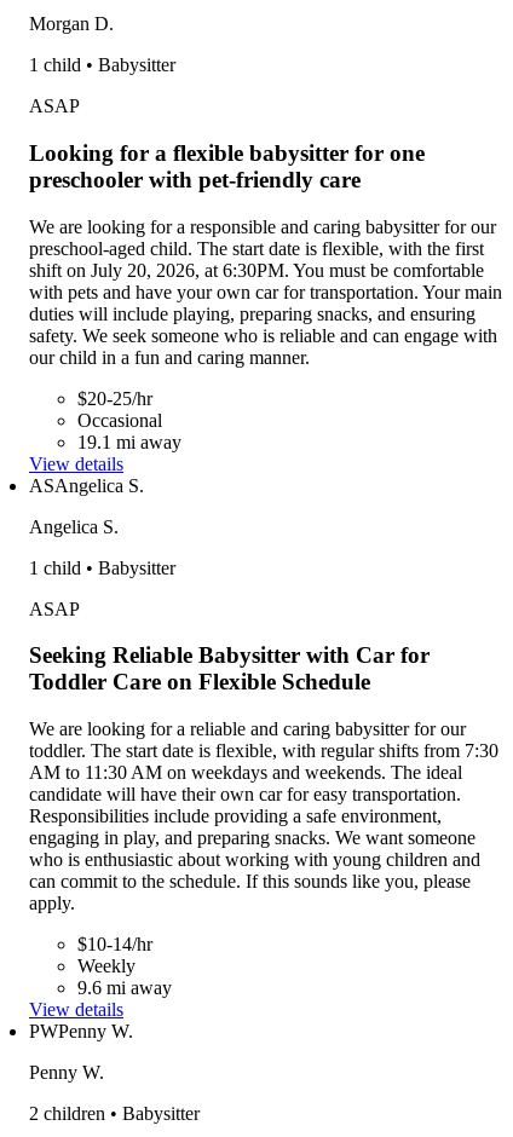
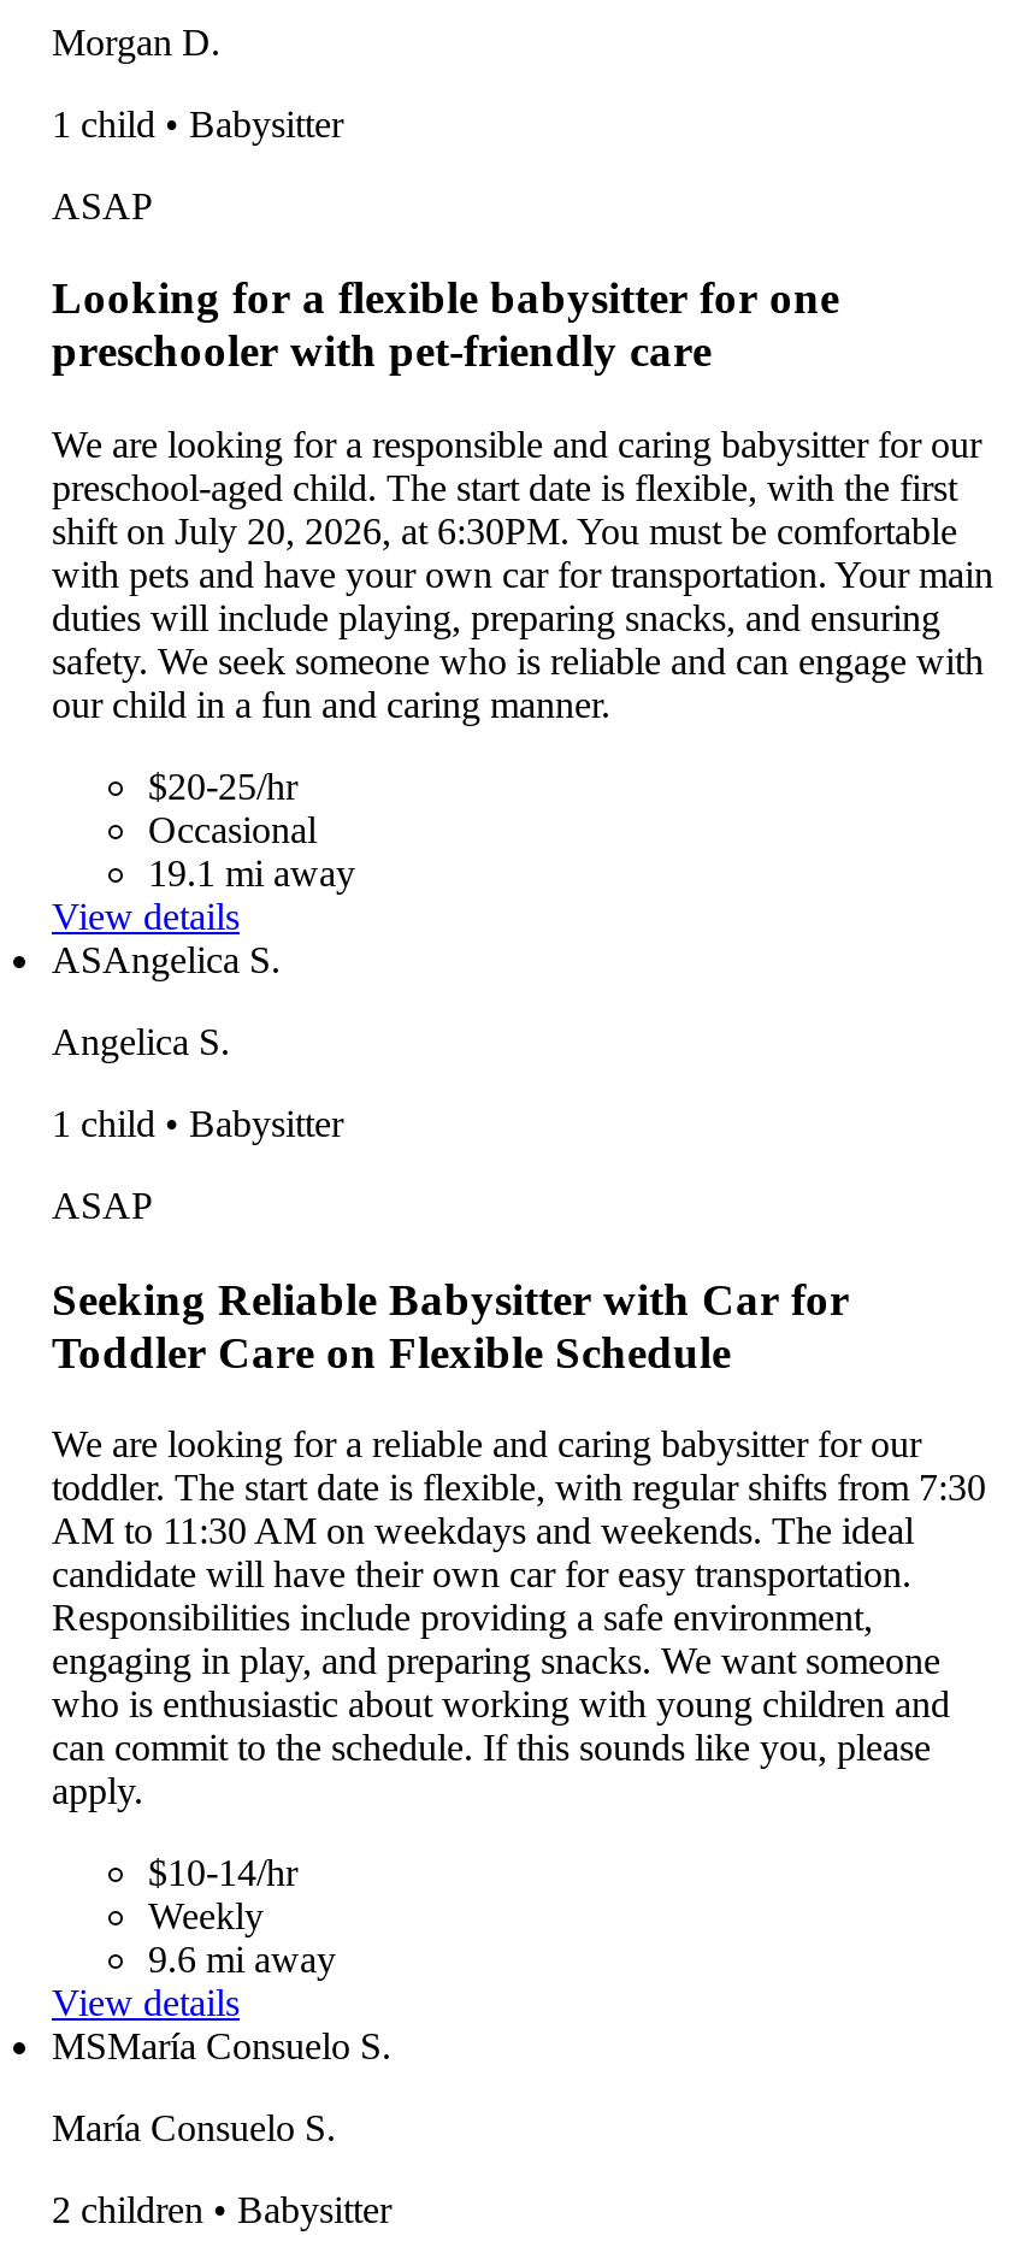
[29,1021,133,1041] PWPenny W. -> [52,2026,391,2067] MSMaría Consuelo S.
[29,1062,104,1082] Penny W. -> [52,2108,336,2149] María Consuelo S.

